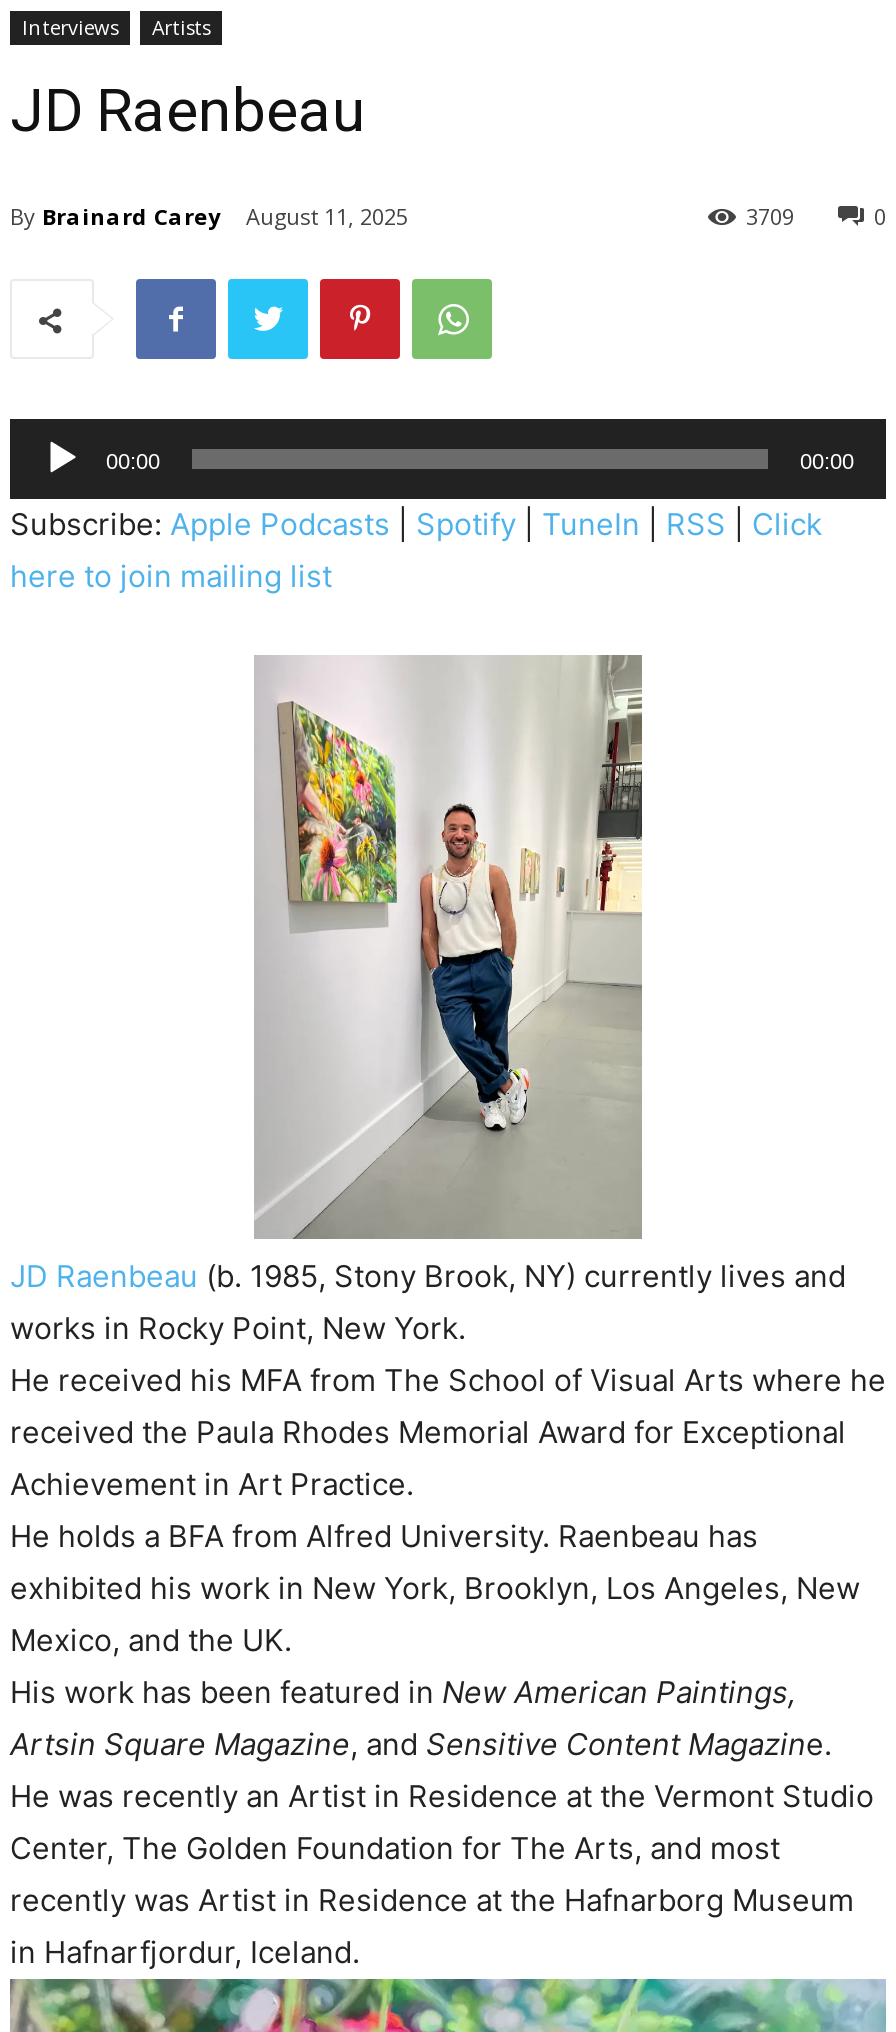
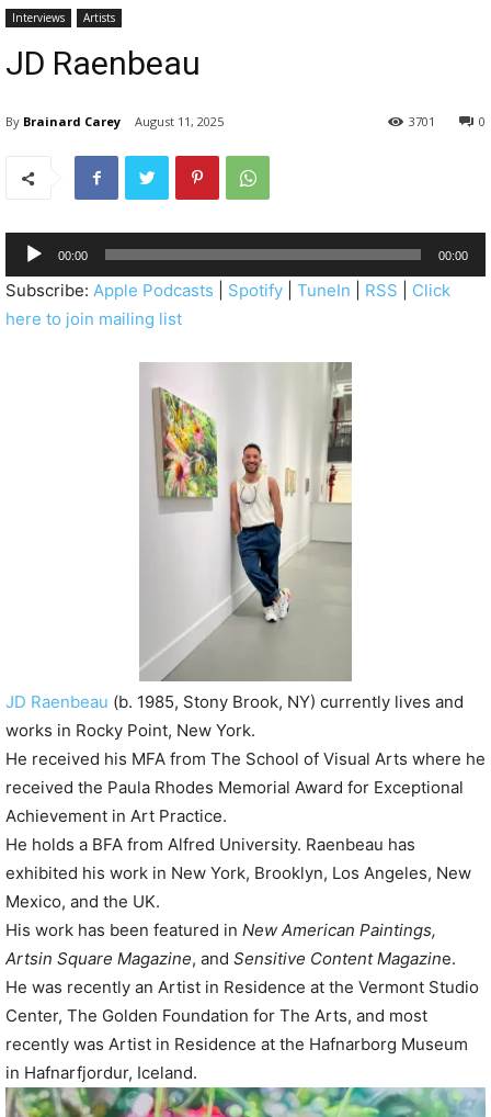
[746,201,794,231] 3709 -> [409,113,435,130] 3701

